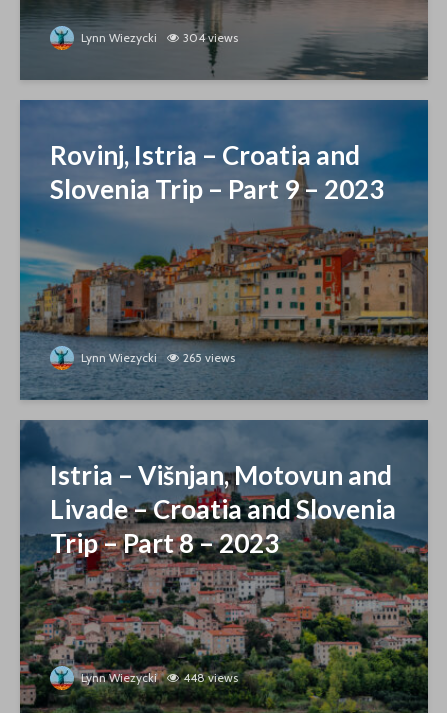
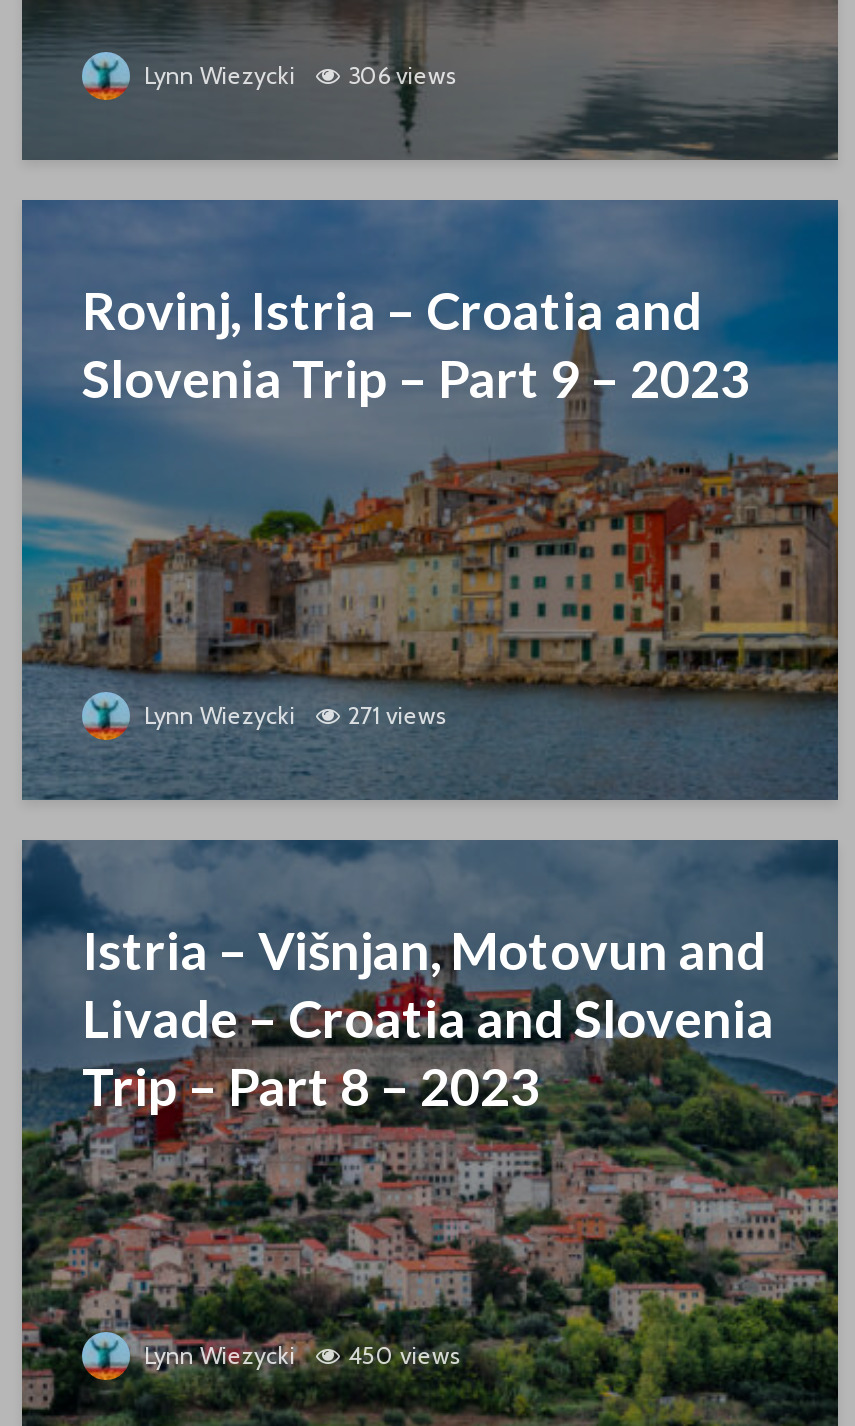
[78,30,238,45] Lynn Wiezycki 304 views -> [138,60,456,90] Lynn Wiezycki 306 views
[78,350,235,365] Lynn Wiezycki 265 views -> [138,700,446,730] Lynn Wiezycki 271 views
[78,670,238,685] Lynn Wiezycki 448 views -> [138,1340,460,1370] Lynn Wiezycki 450 views

